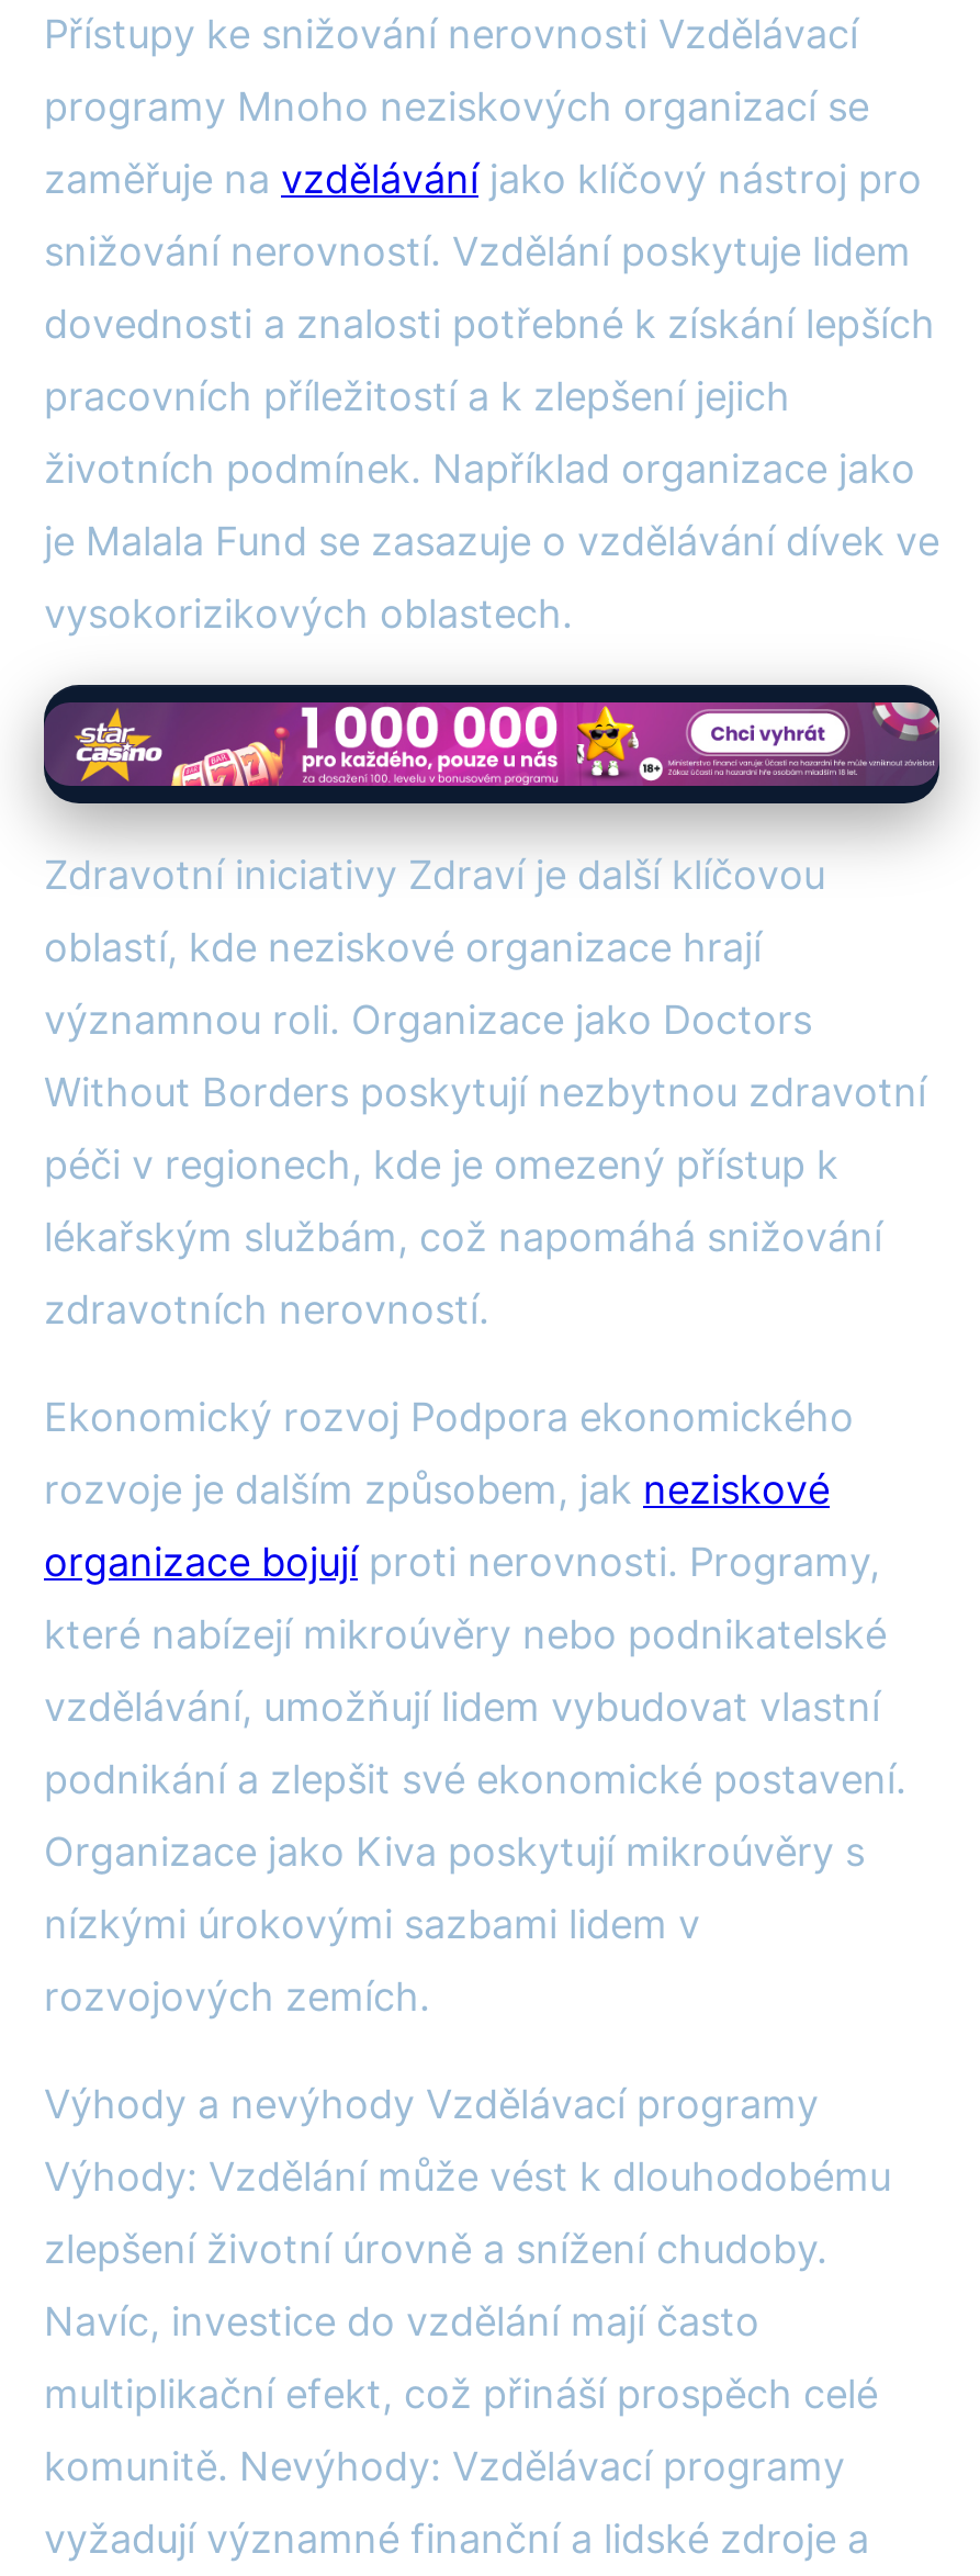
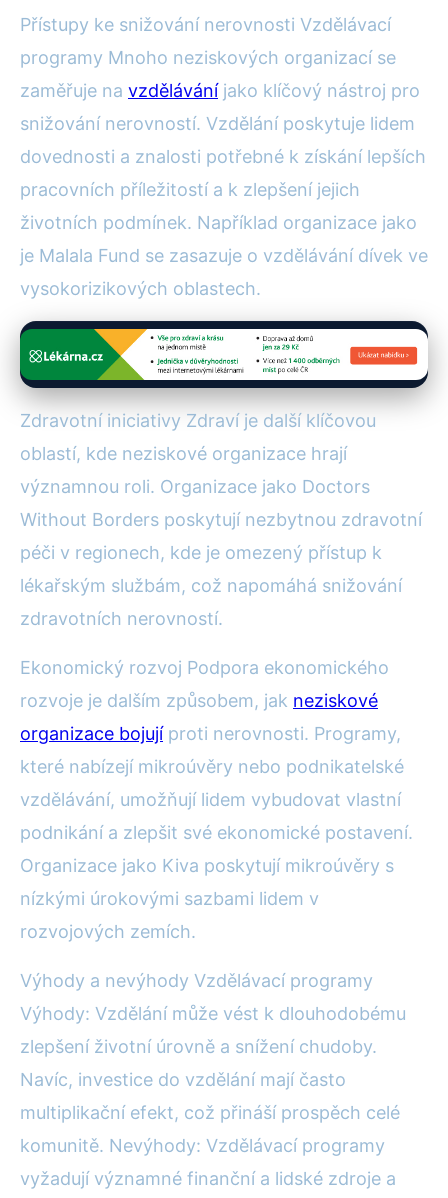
[44,700,942,788] [image] -> [20,328,428,381] [image]

